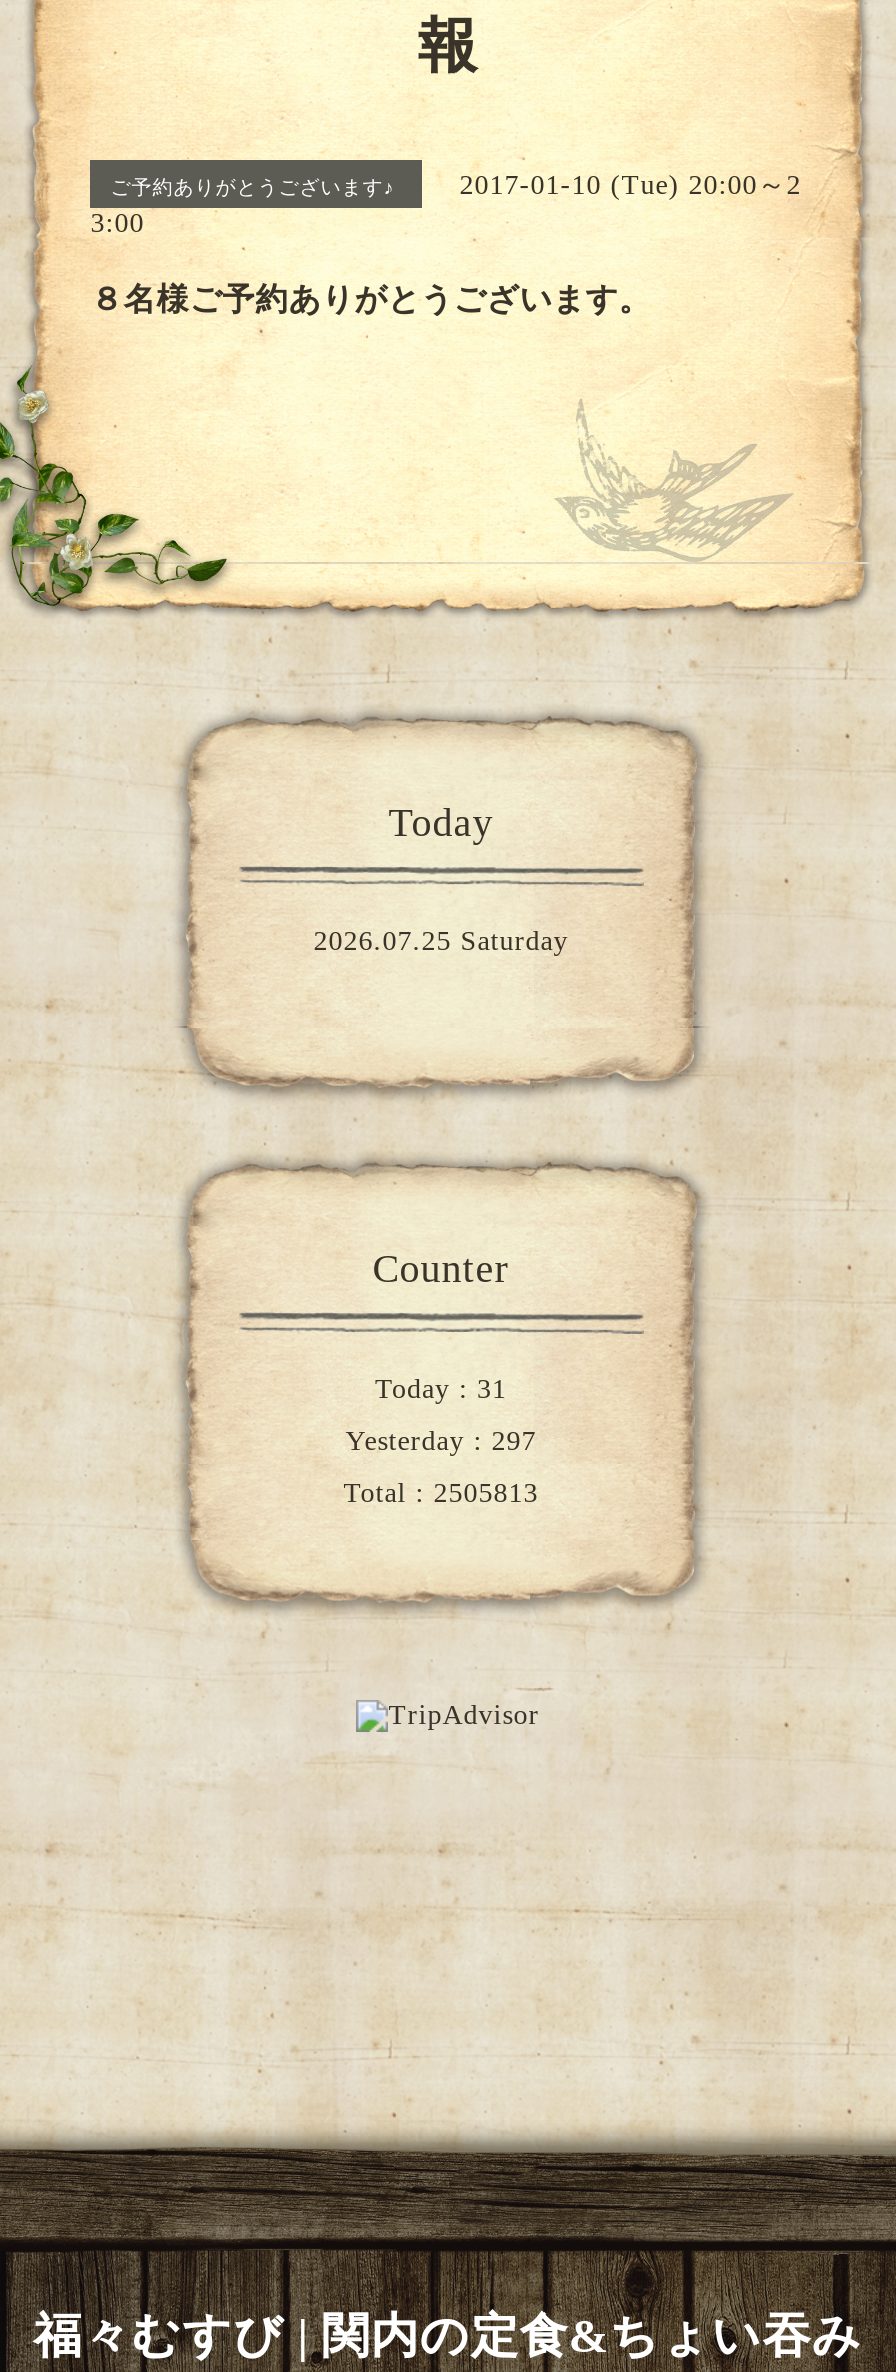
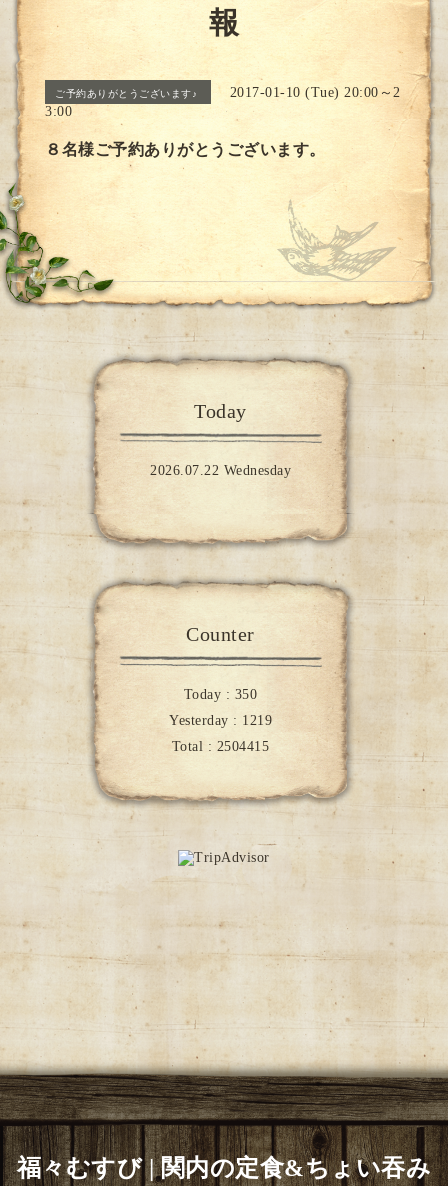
[314,926,568,956] 2026.07.25 Saturday -> [150,463,291,478] 2026.07.22 Wednesday
[375,1373,507,1403] Today : 31 -> [184,687,257,702] Today : 350
[346,1425,536,1455] Yesterday : 297 -> [169,713,272,728] Yesterday : 1219
[344,1477,538,1507] Total : 2505813 -> [172,739,269,754] Total : 2504415

